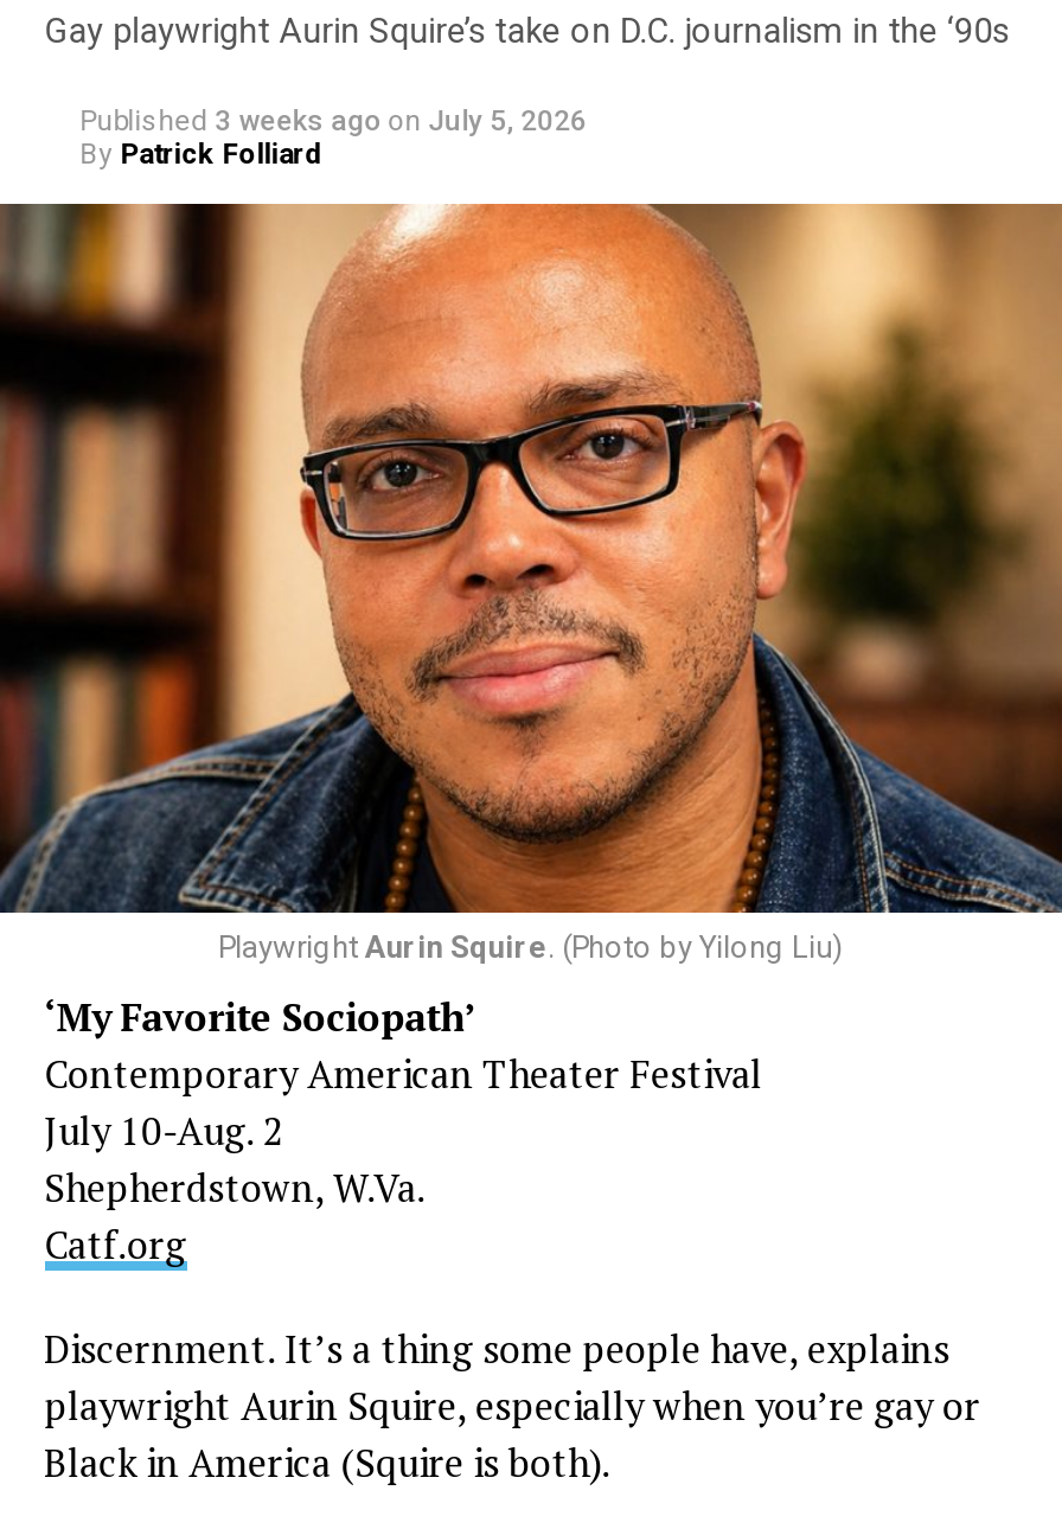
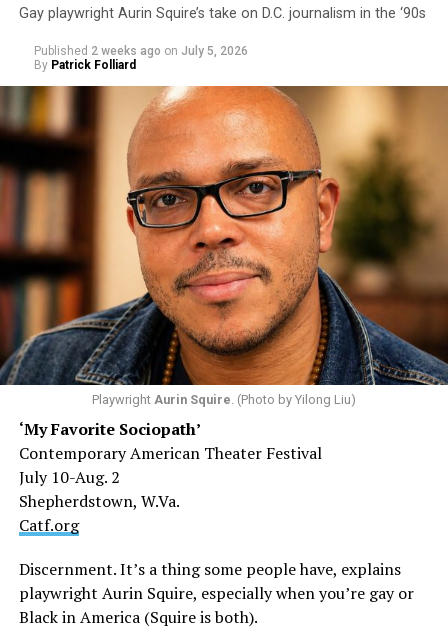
[80,104,587,137] Published 3 weeks ago on July 5, 2026 -> [34,44,248,58] Published 2 weeks ago on July 5, 2026

